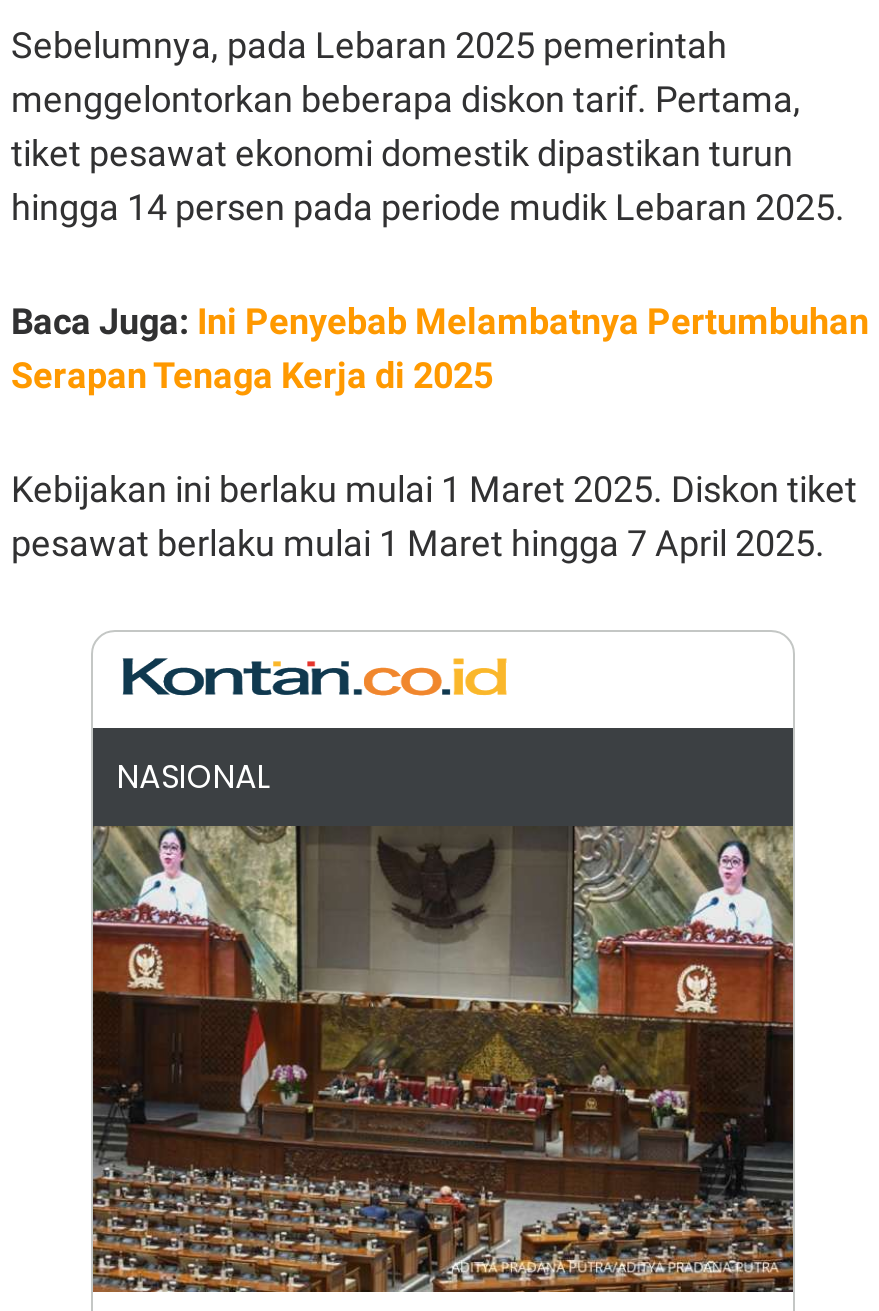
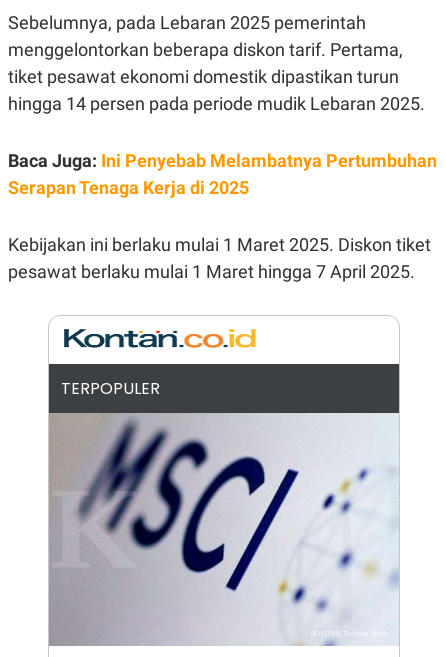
[117,754,271,800] NASIONAL -> [61,377,160,400] TERPOPULER
[93,826,795,1294] [image] -> [48,412,399,646] [image]

